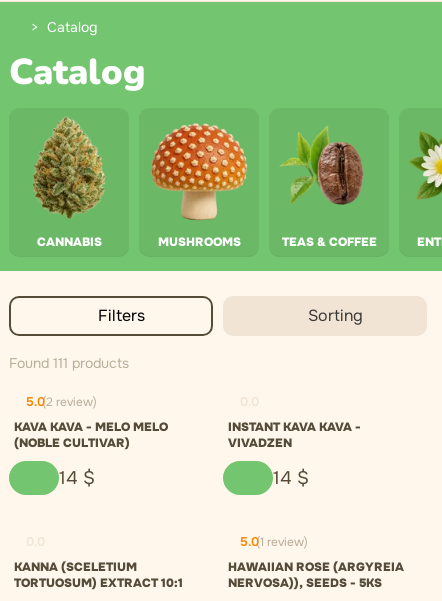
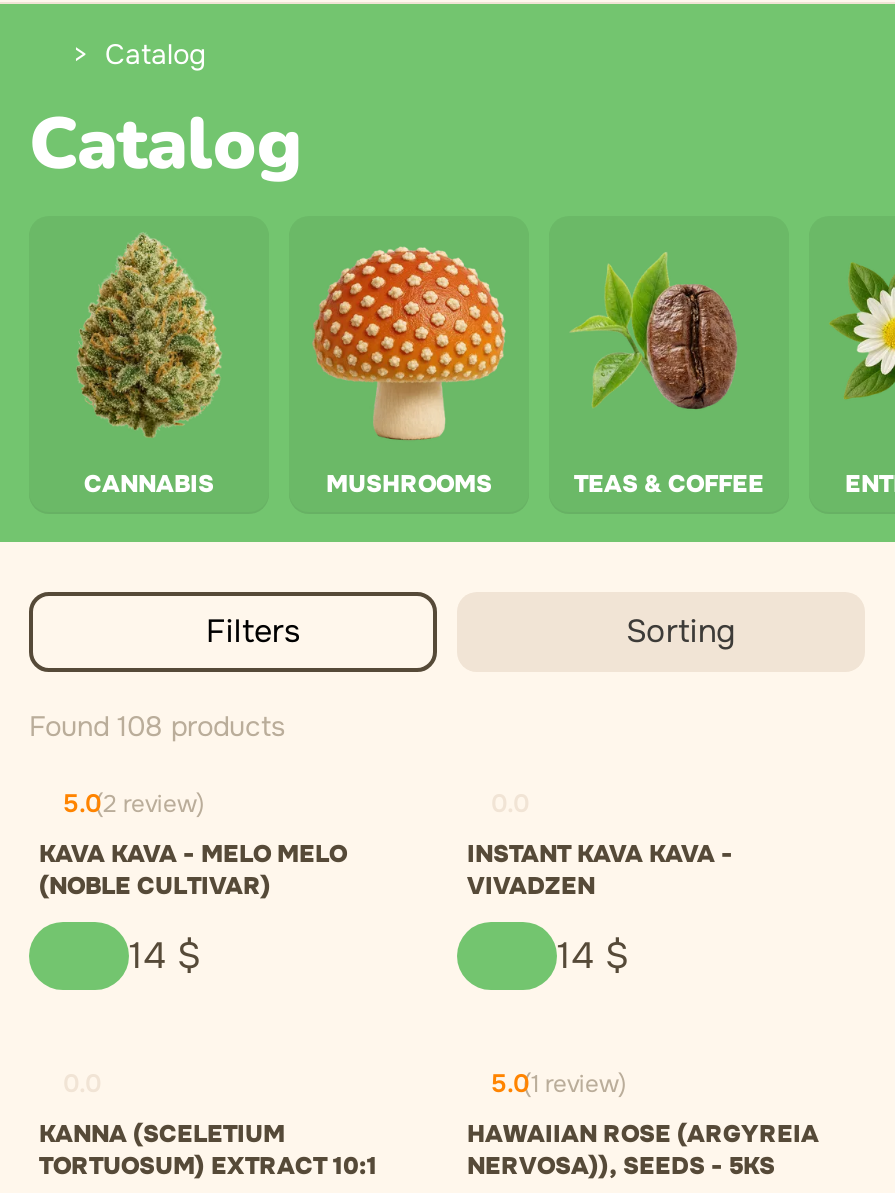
[9,354,129,372] Found 111 products -> [29,709,285,745] Found 108 products

